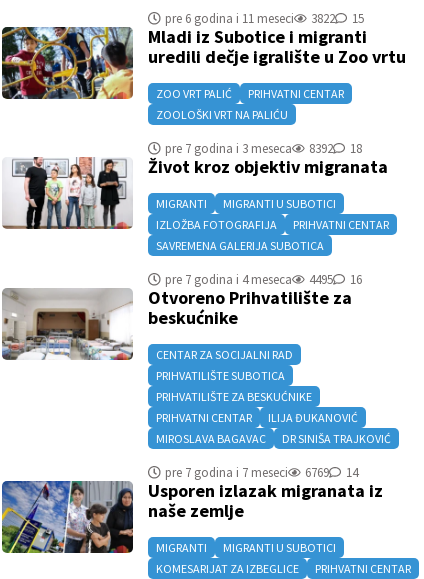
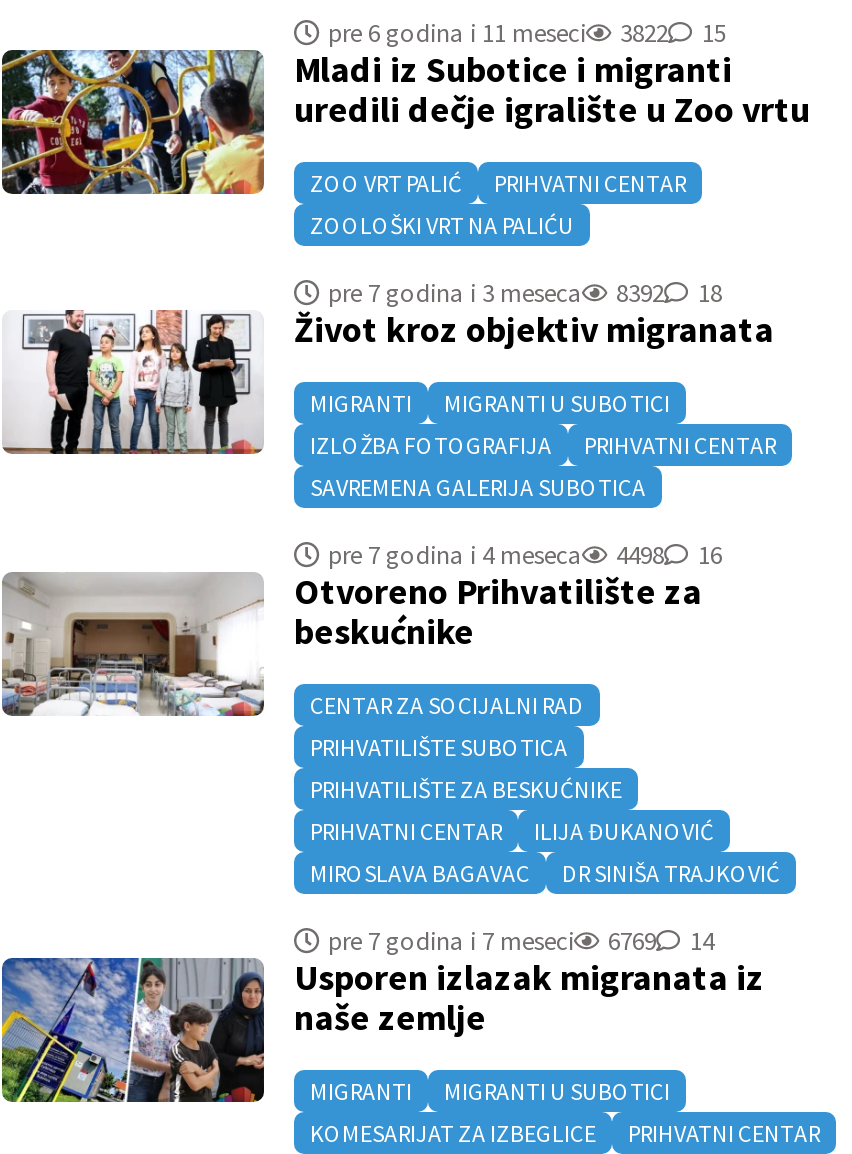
[165,270,362,287] pre 7 godina i 4 meseca 4495 16 -> [328,537,722,571] pre 7 godina i 4 meseca 4498 16

